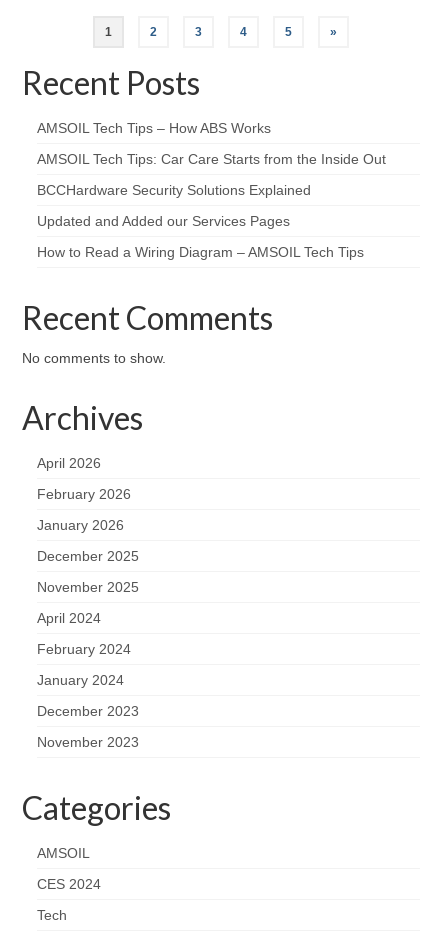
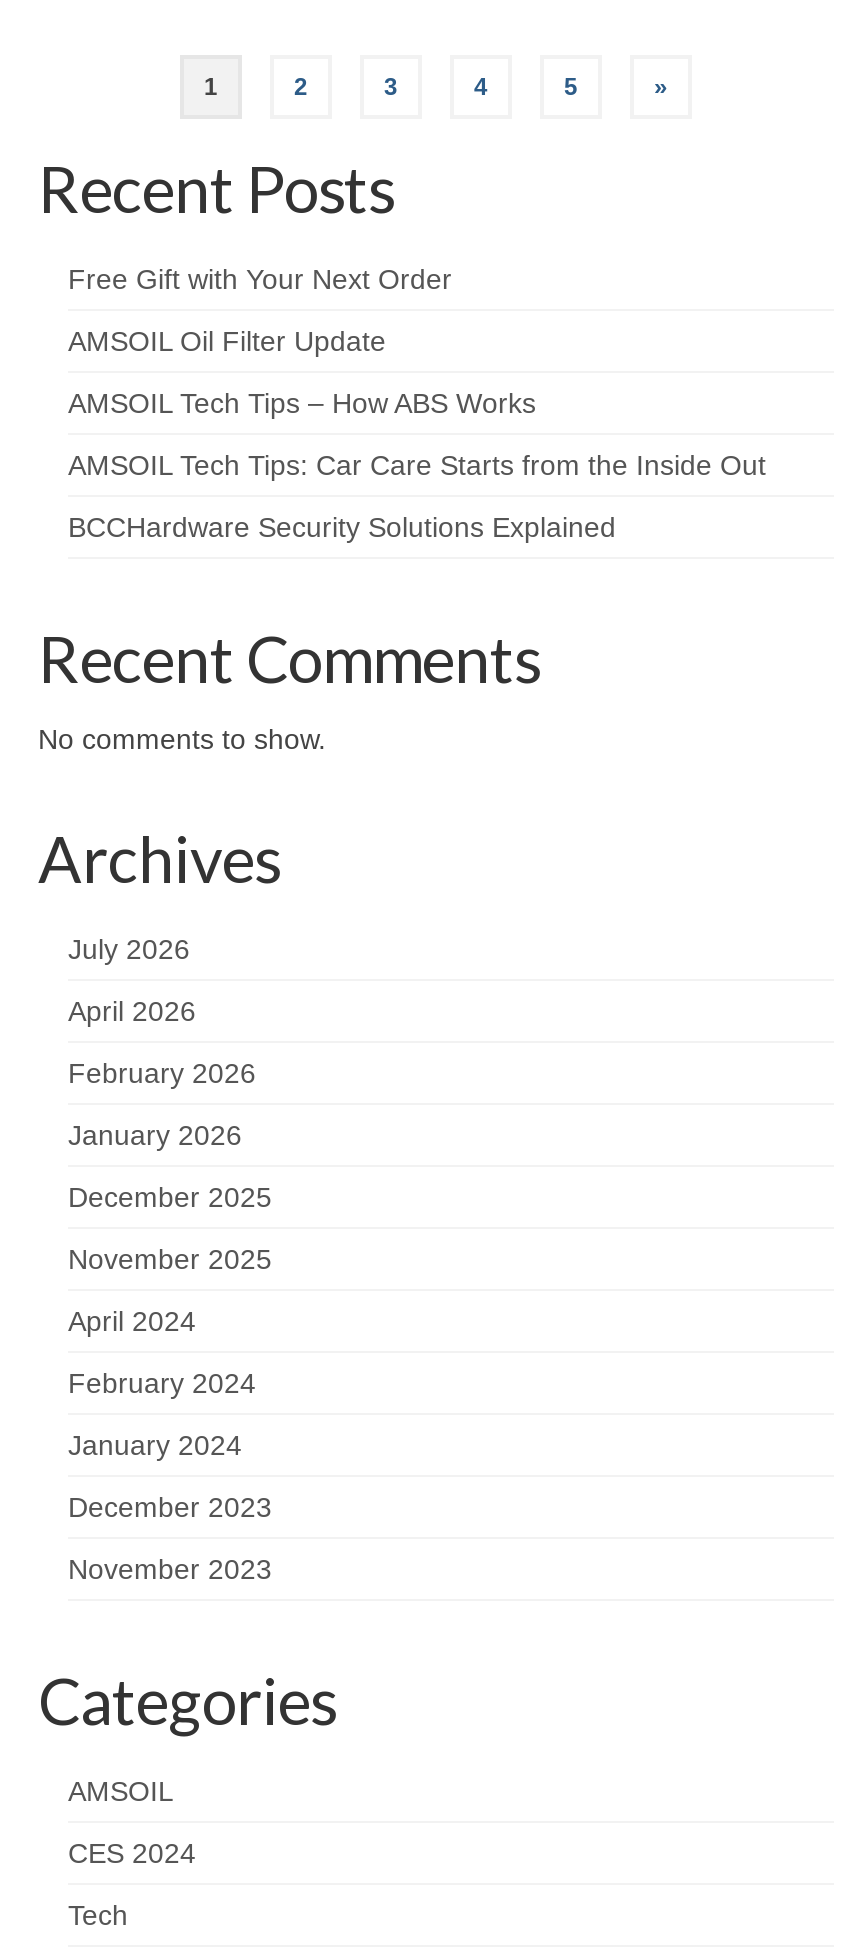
none -> [68,262,452,356] Free Gift with Your Next Order | AMSOIL Oil Filter Update
moved [37,120,386,198] -> [68,386,766,542]: AMSOIL Tech Tips – How ABS Works | AMSOIL Tech Tips: Car Care Starts from the Inside Out | BCCHardware Security Solutions Explained
[37,213,364,260] Updated and Added our Services Pages | How to Read a Wiring Diagram – AMSOIL Tech Tips -> none
none -> [68,932,190,964] July 2026

